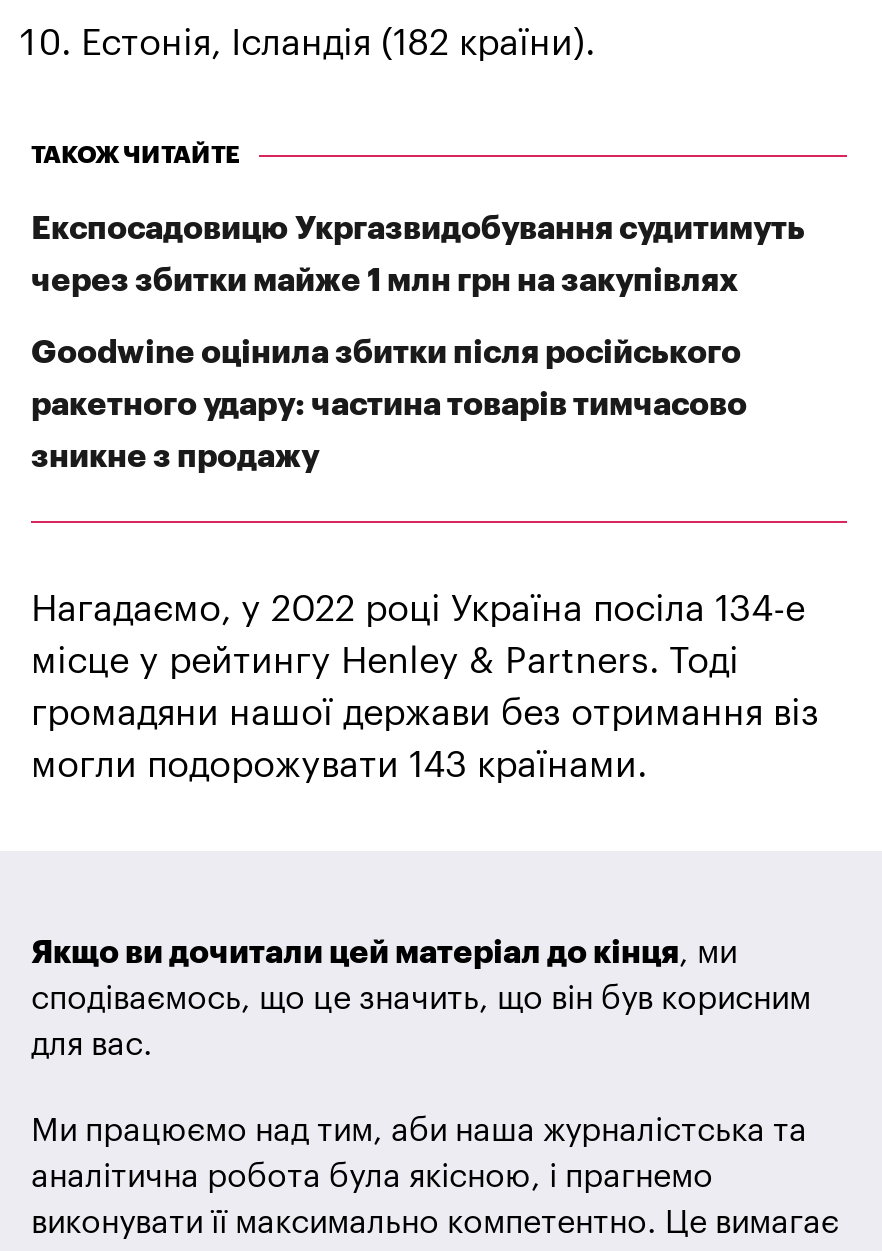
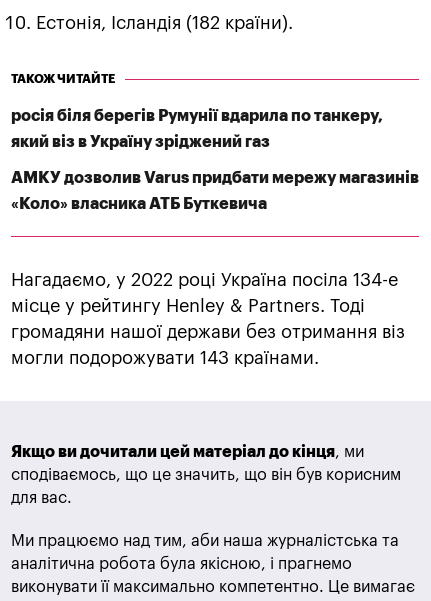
[31,214,805,474] Експосадовицю Укргазвидобування судитимуть | через збитки майже 1 млн грн на закупівлях | Goodwine оцінила збитки після російського | ракетного удару: частина товарів тимчасово | зникне з продажу -> [11,108,419,212] росія біля берегів Румунії вдарила по танкеру, | який віз в Україну зріджений газ | АМКУ дозволив Varus придбати мережу магазинів | «Коло» власника АТБ Буткевича

